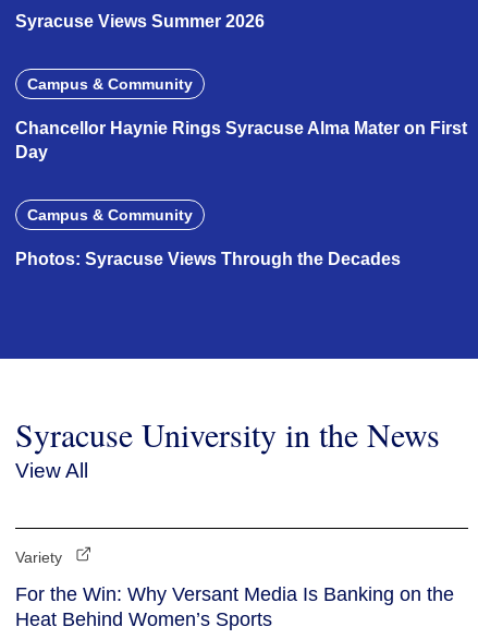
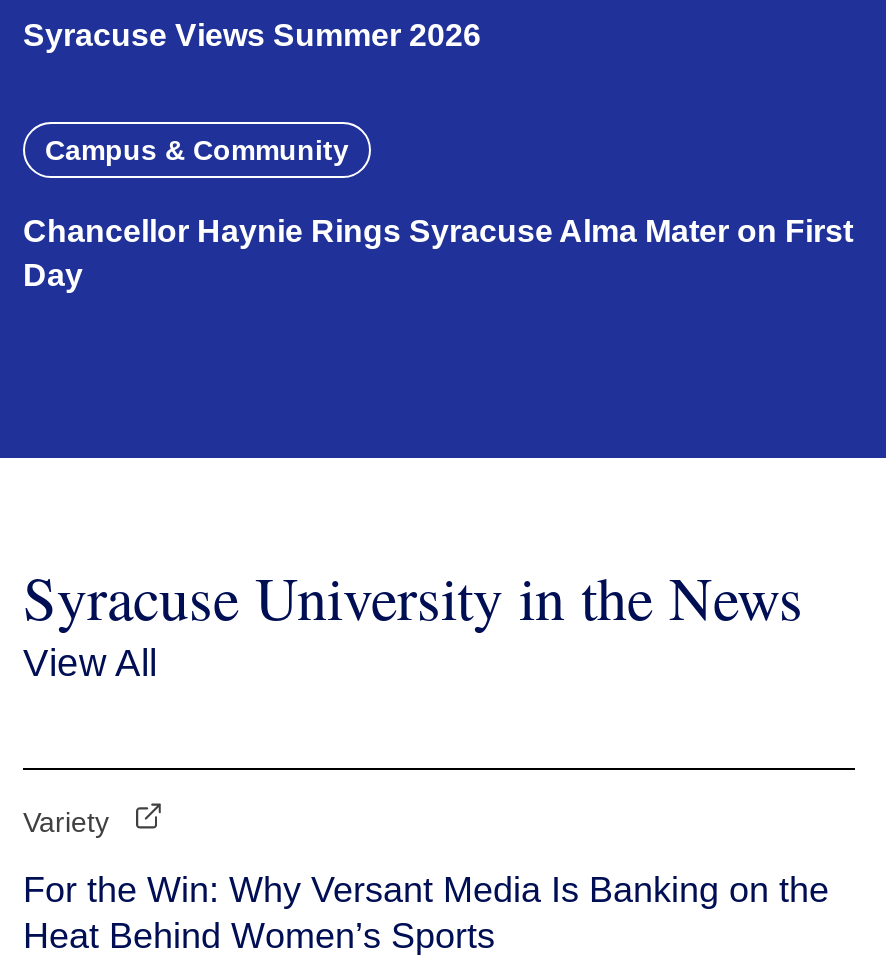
[15,206,401,269] Campus & Community | Photos: Syracuse Views Through the Decades -> none

